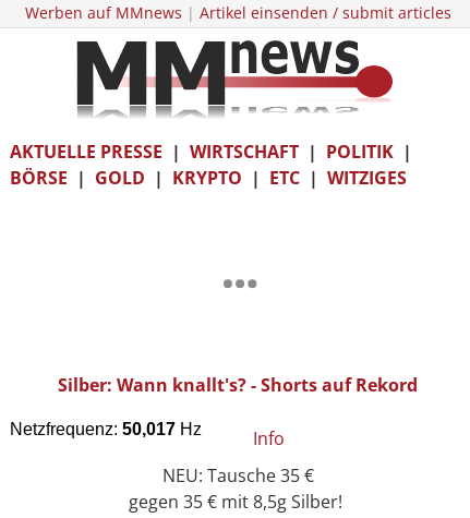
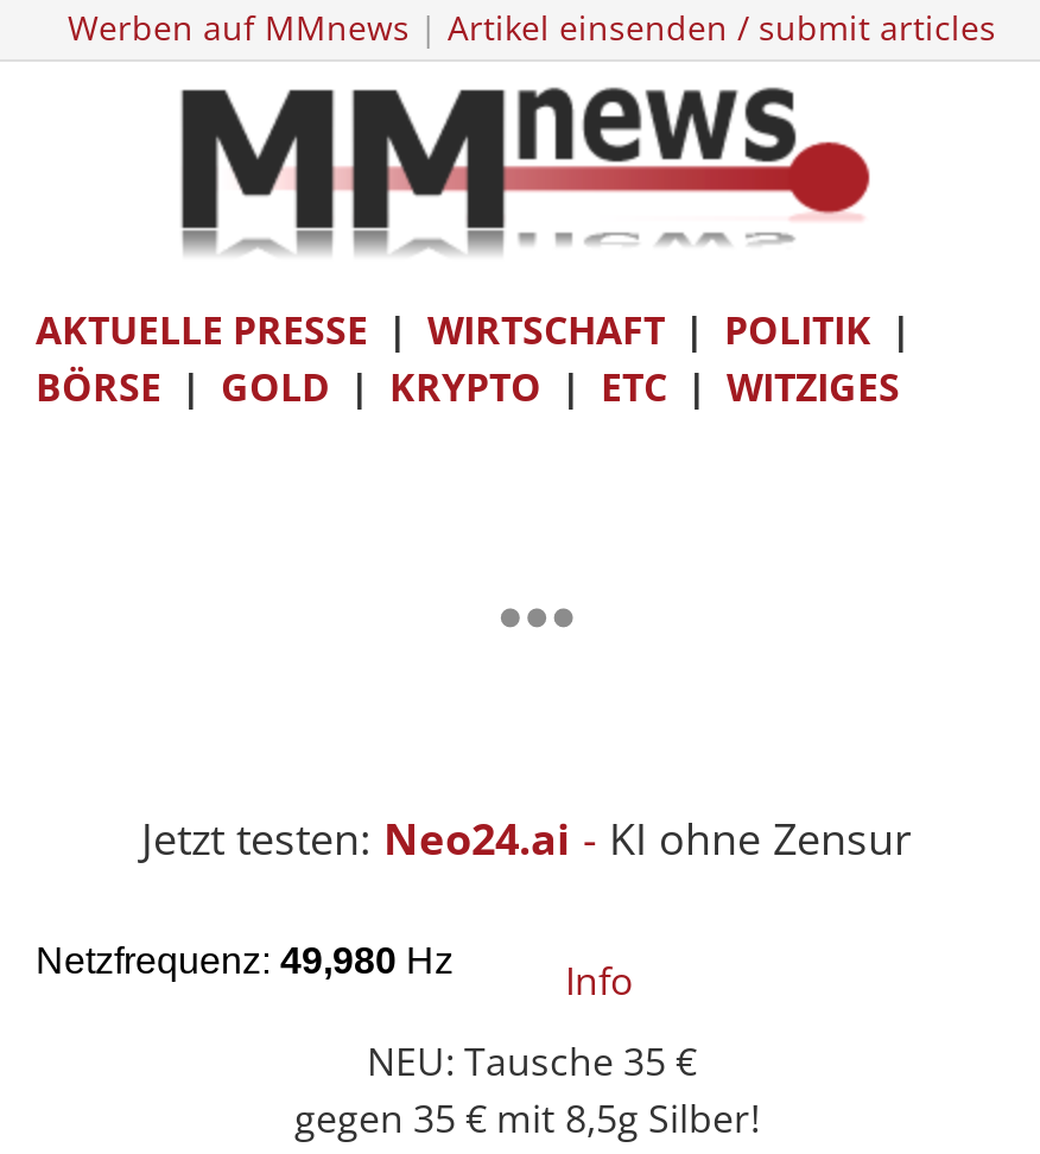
[58,373,418,397] Silber: Wann knallt's? - Shorts auf Rekord -> [141,810,922,867] Jetzt testen: Neo24.ai - KI ohne Zensur

